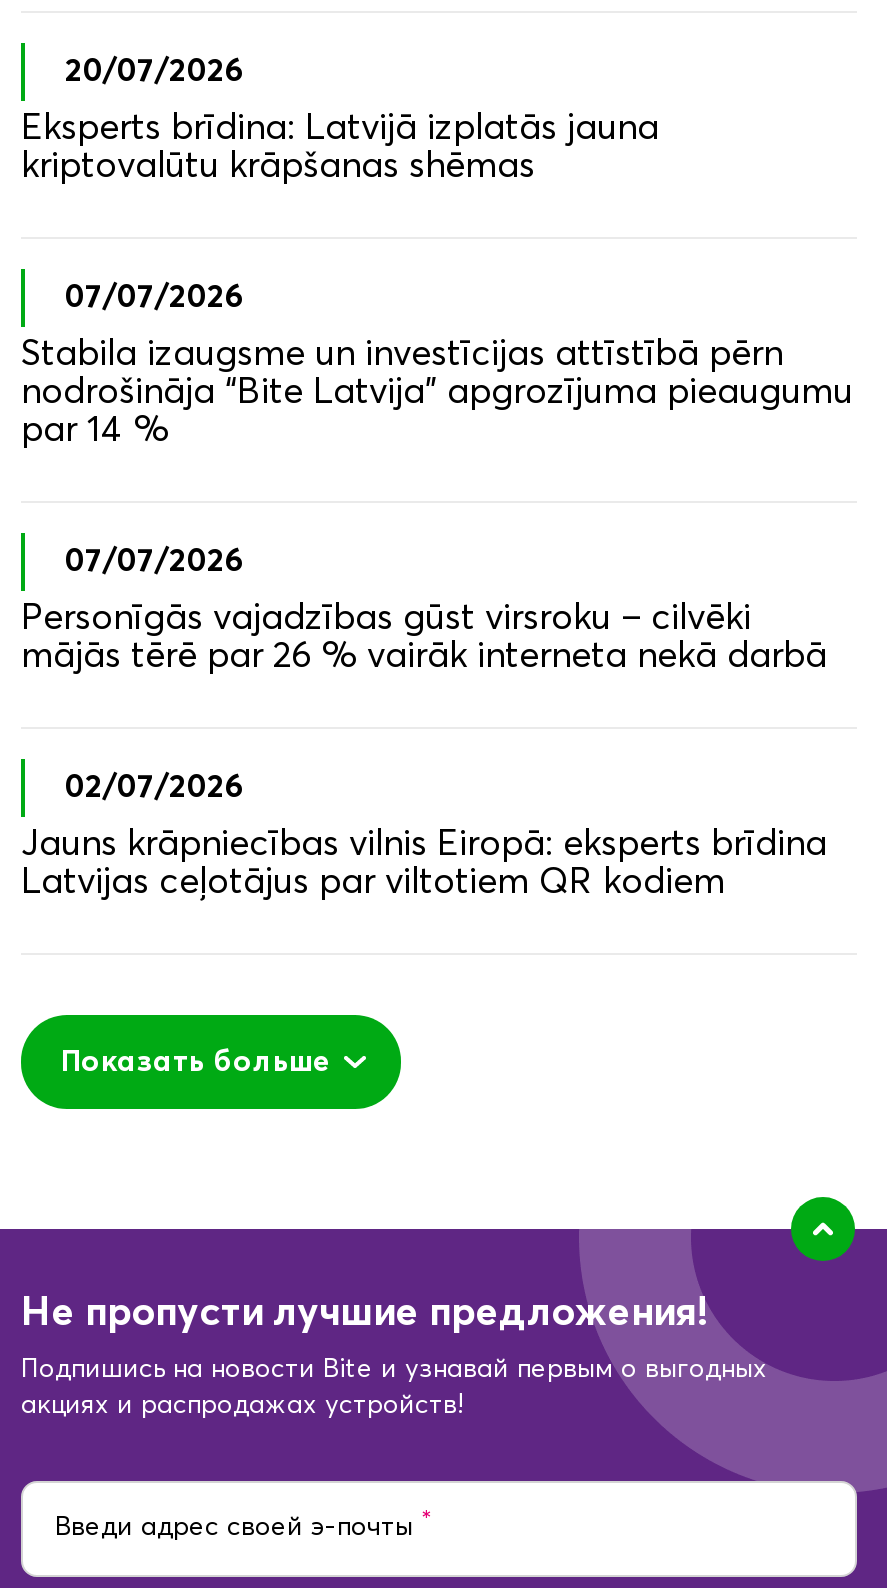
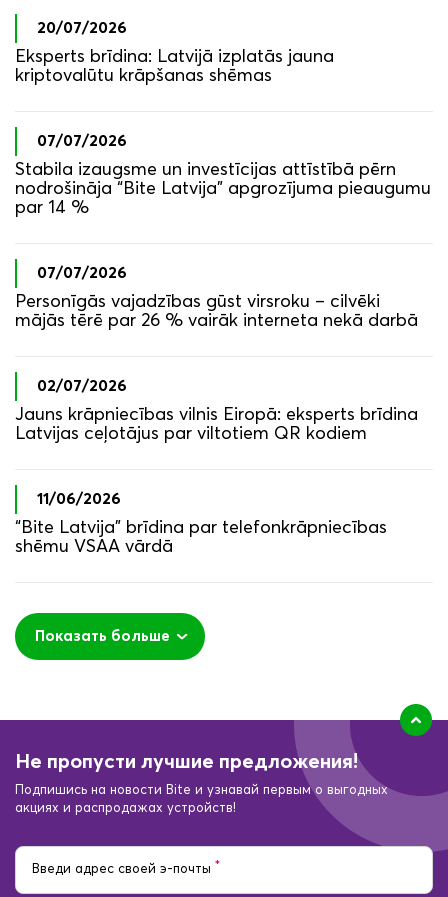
none -> [15,491,387,556] 11/06/2026 | “Bite Latvija” brīdina par telefonkrāpniecības | shēmu VSAA vārdā

